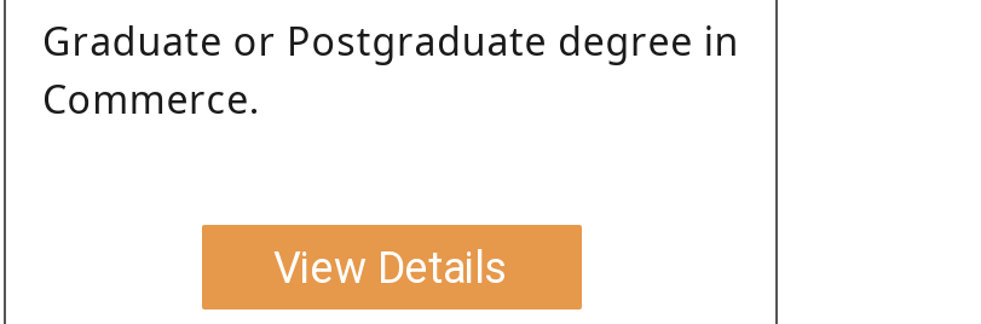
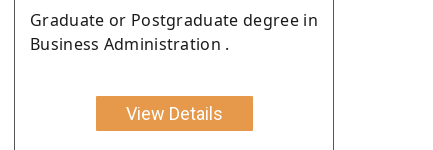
[42,72,259,125] Commerce. -> [30,33,229,55] Business Administration .

